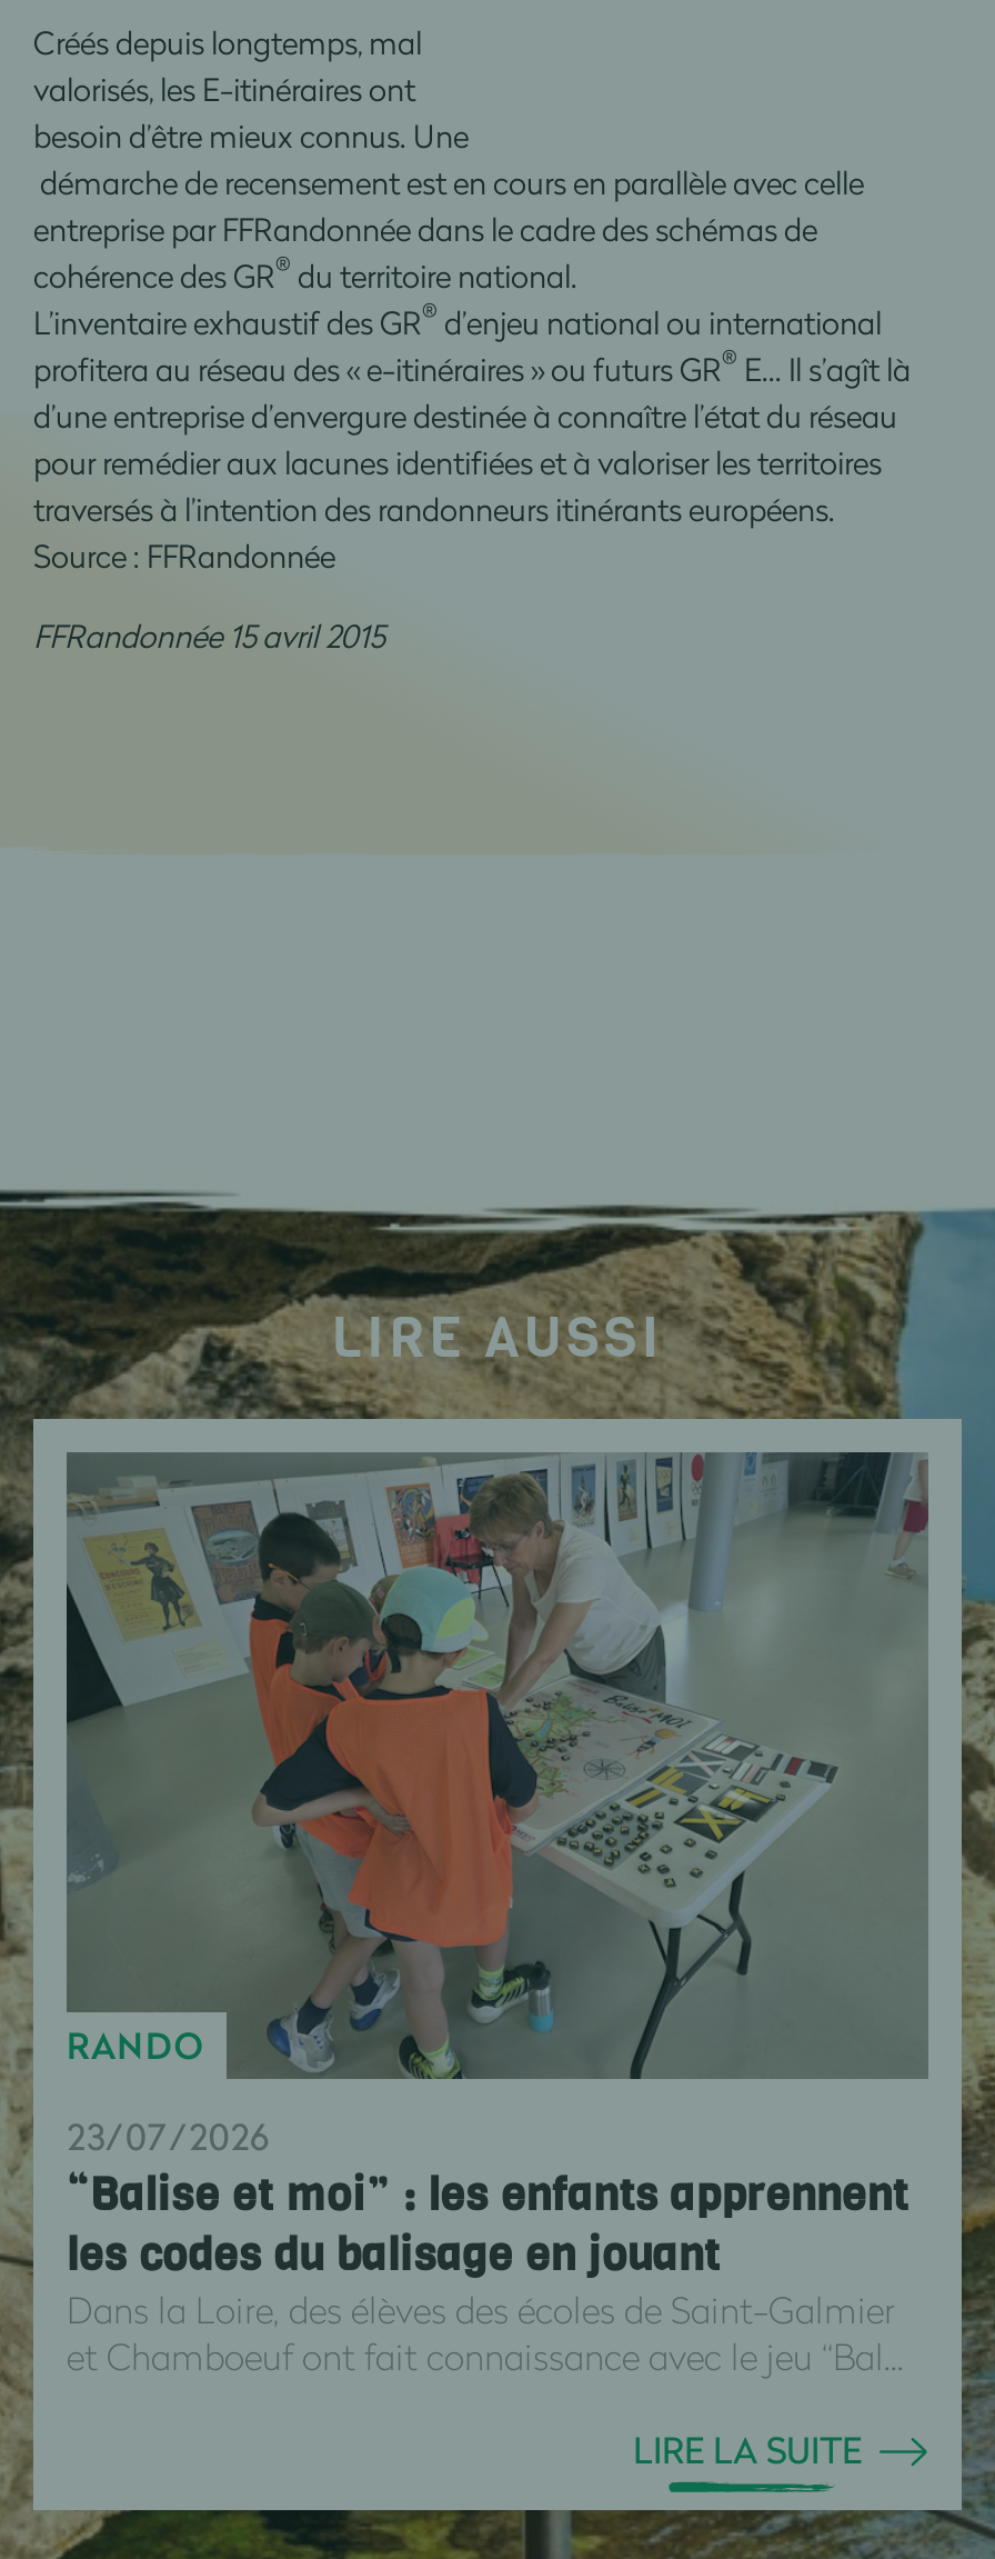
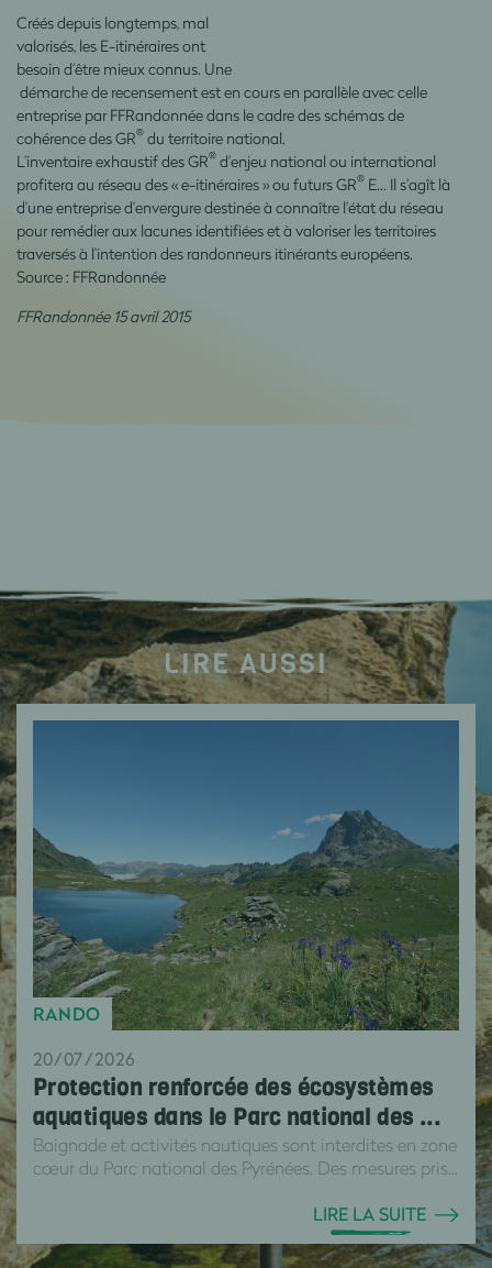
[64,1450,931,2380] [image] | 23/07/2026 | “Balise et moi” : les enfants apprennent | les codes du balisage en jouant | Dans la Loire, des élèves des écoles de Saint-Galmier | et Chamboeuf ont fait connaissance avec le jeu “Bal... -> [33,719,460,1179] [image] | 20/07/2026 | Protection renforcée des écosystèmes | aquatiques dans le Parc national des ... | Baignade et activités nautiques sont interdites en zone | cœur du Parc national des Pyrénées. Des mesures pris...

